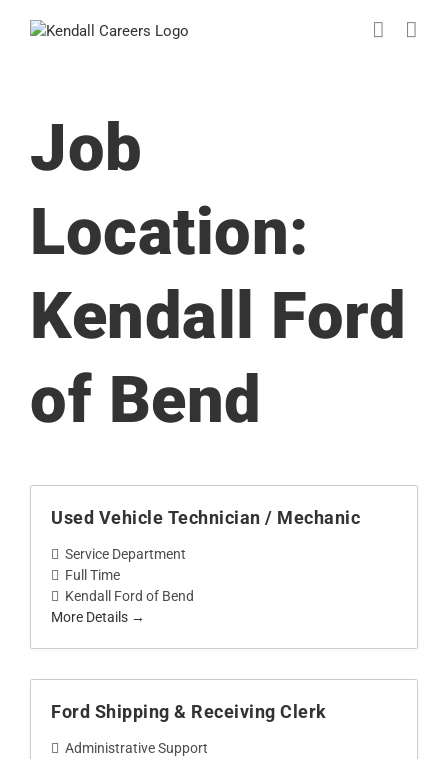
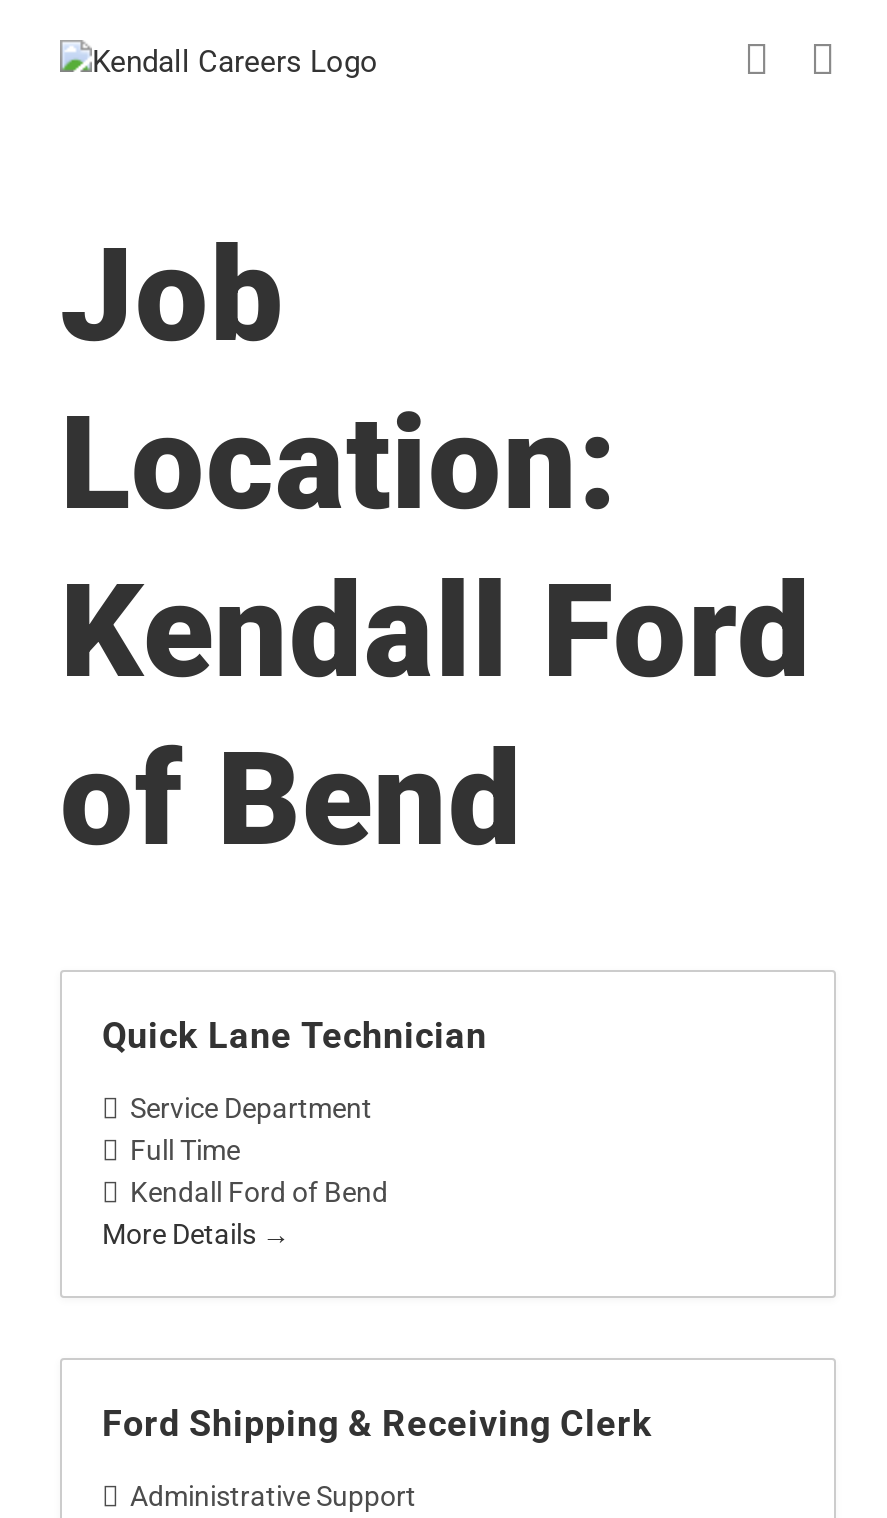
[51,507,360,528] Used Vehicle Technician / Mechanic -> [102,1014,487,1056] Quick Lane Technician

